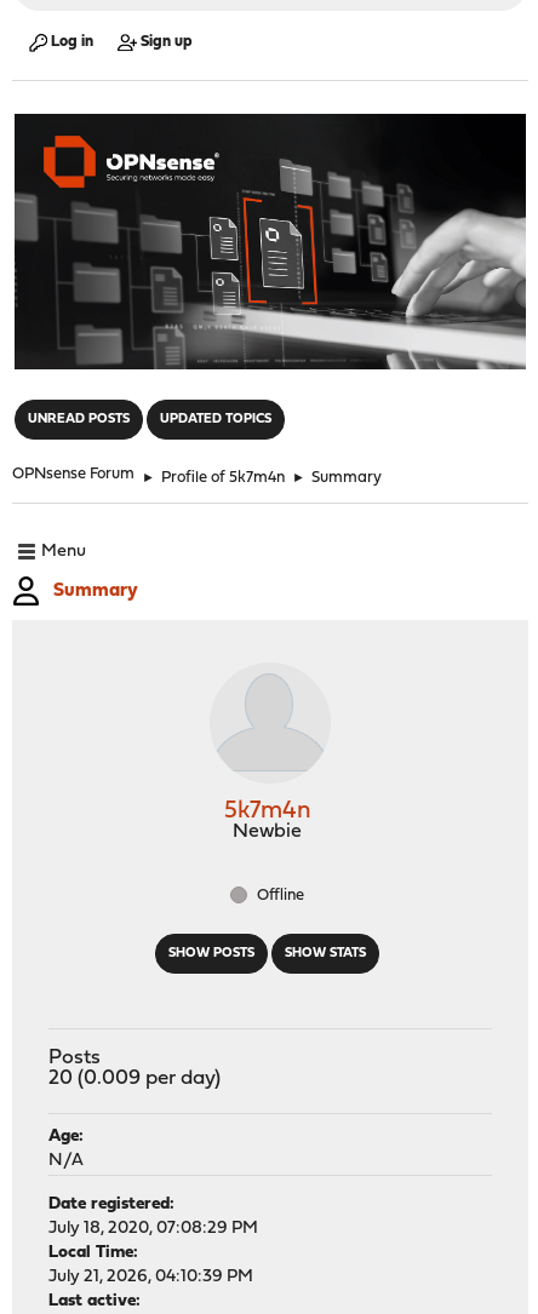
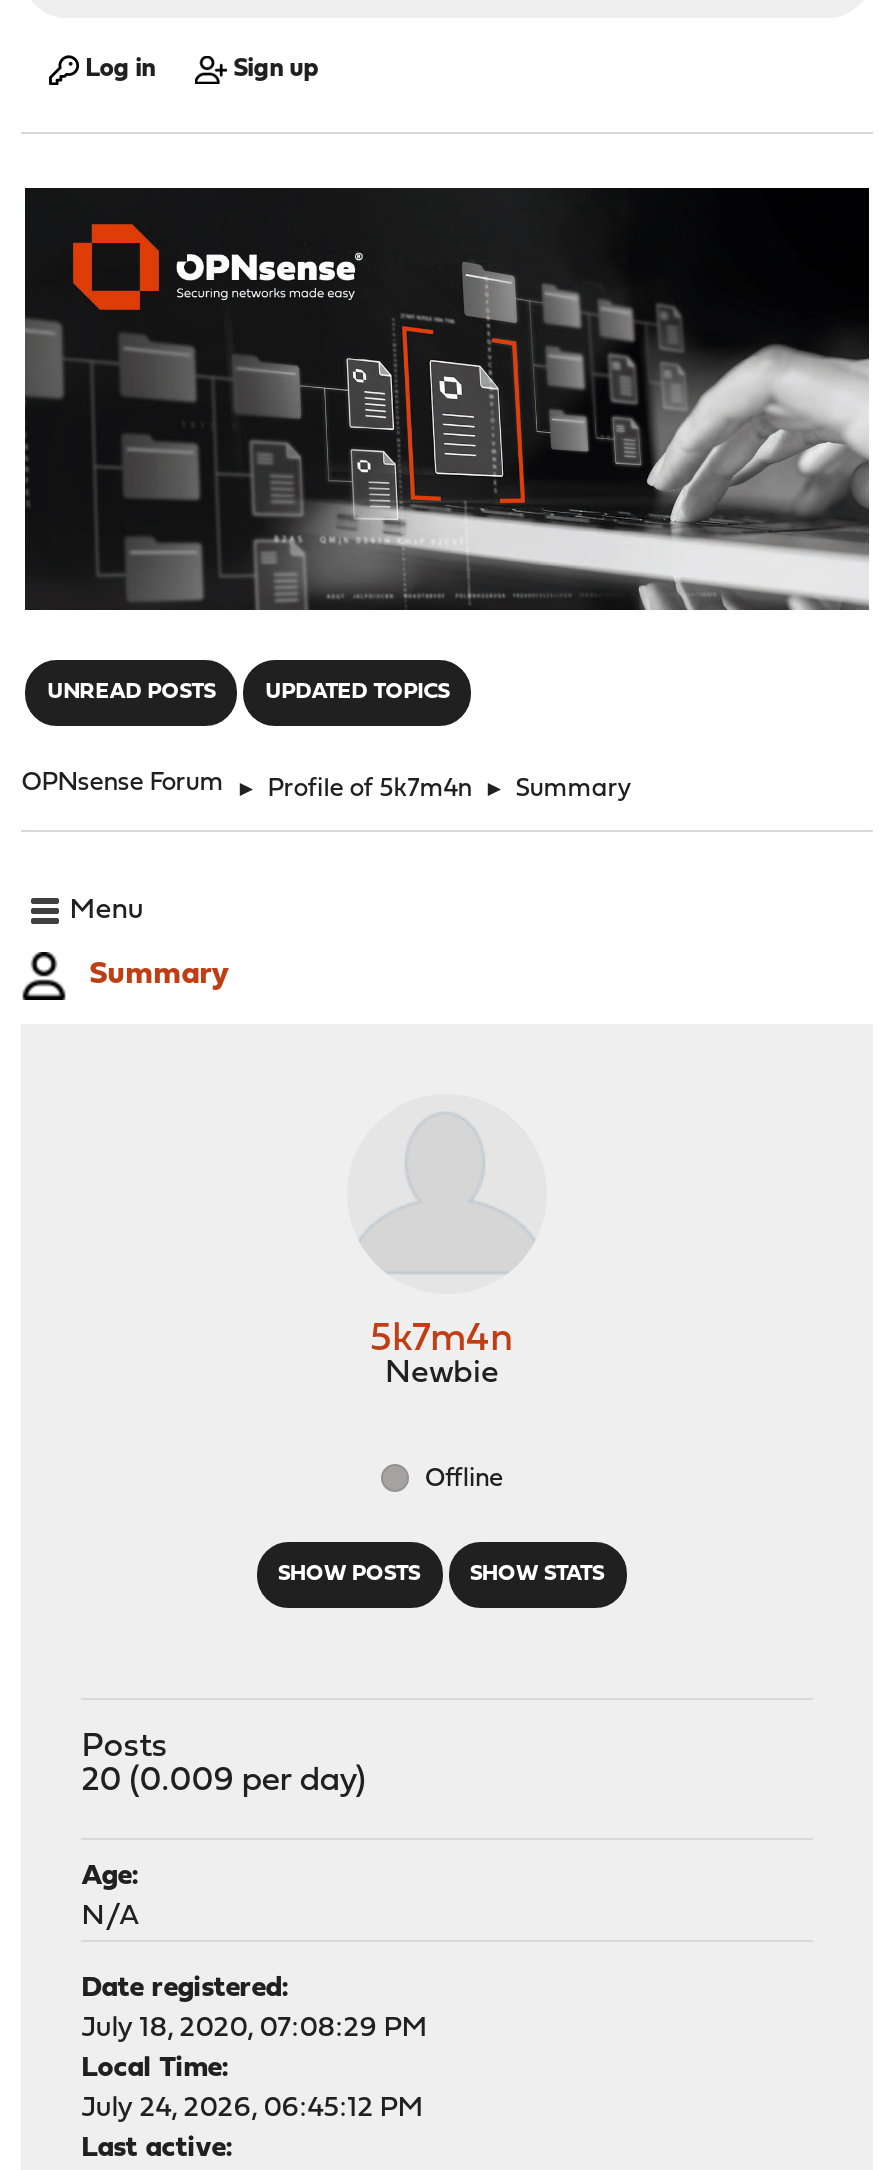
[49,1268,253,1286] July 21, 2026, 04:10:39 PM -> [81,2093,423,2123] July 24, 2026, 06:45:12 PM

